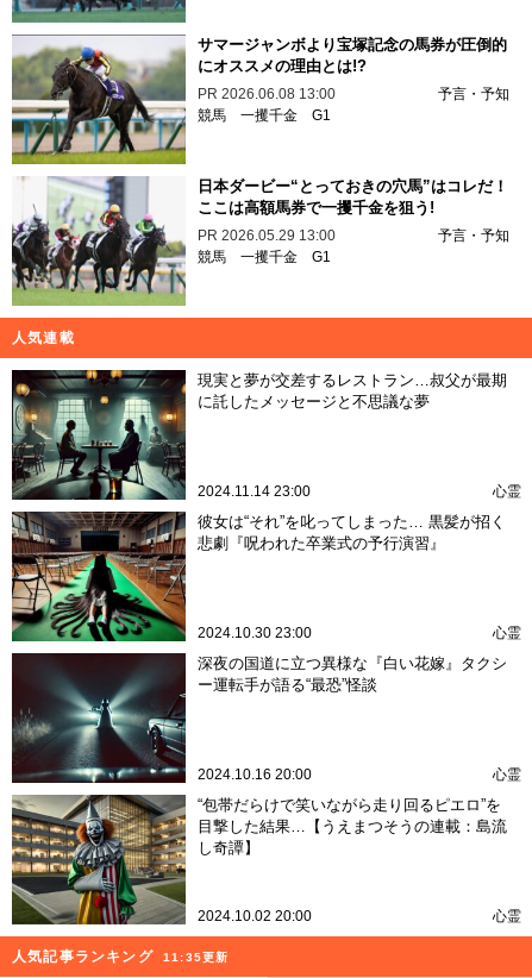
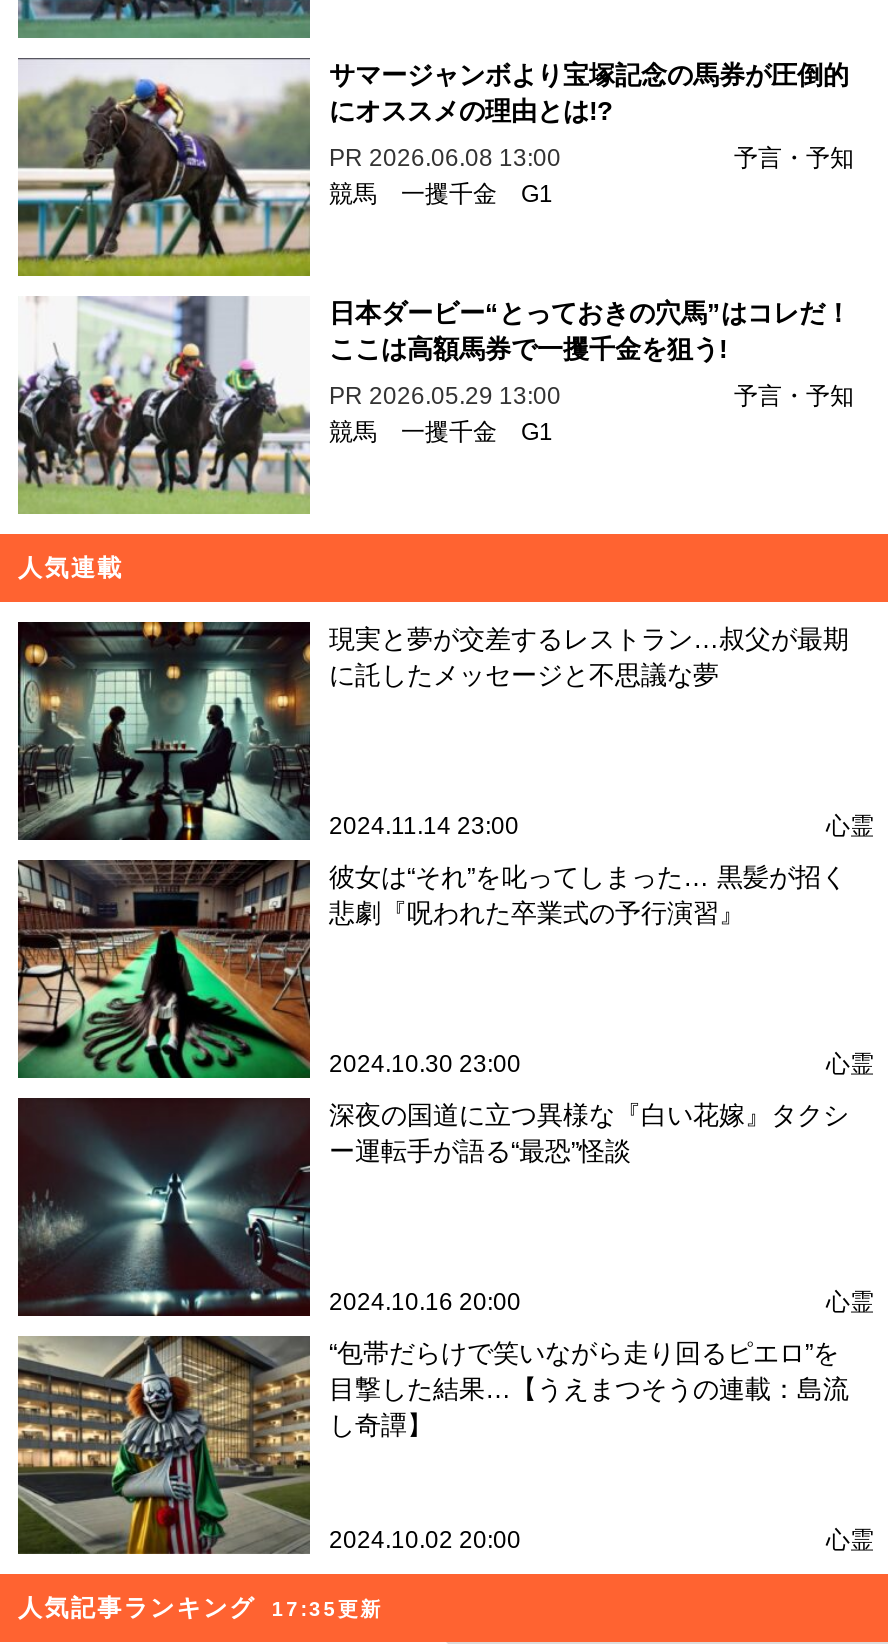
[12,949,229,966] 人気記事ランキング 11:35更新 -> [18,1595,383,1623] 人気記事ランキング 17:35更新

